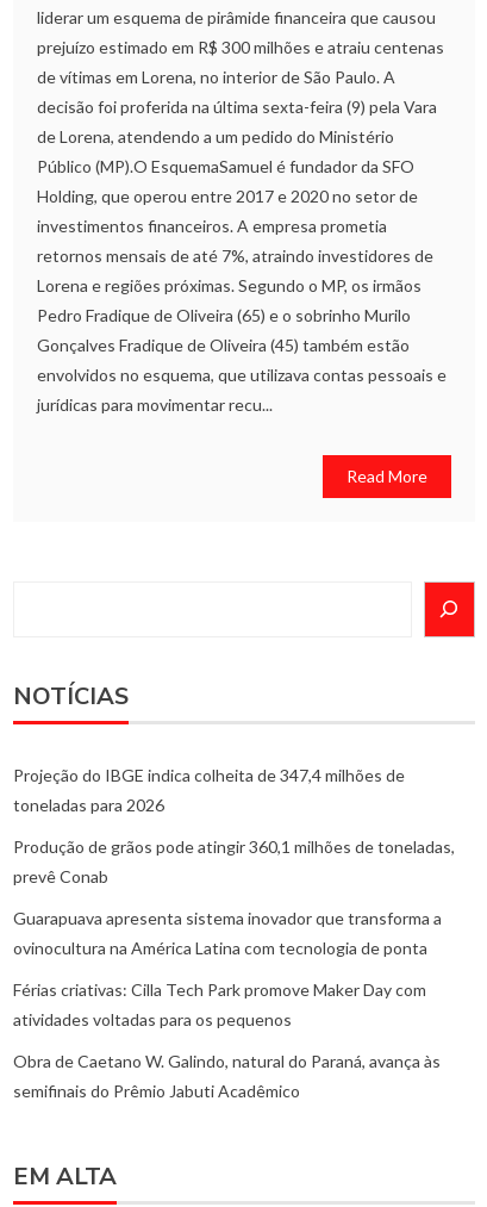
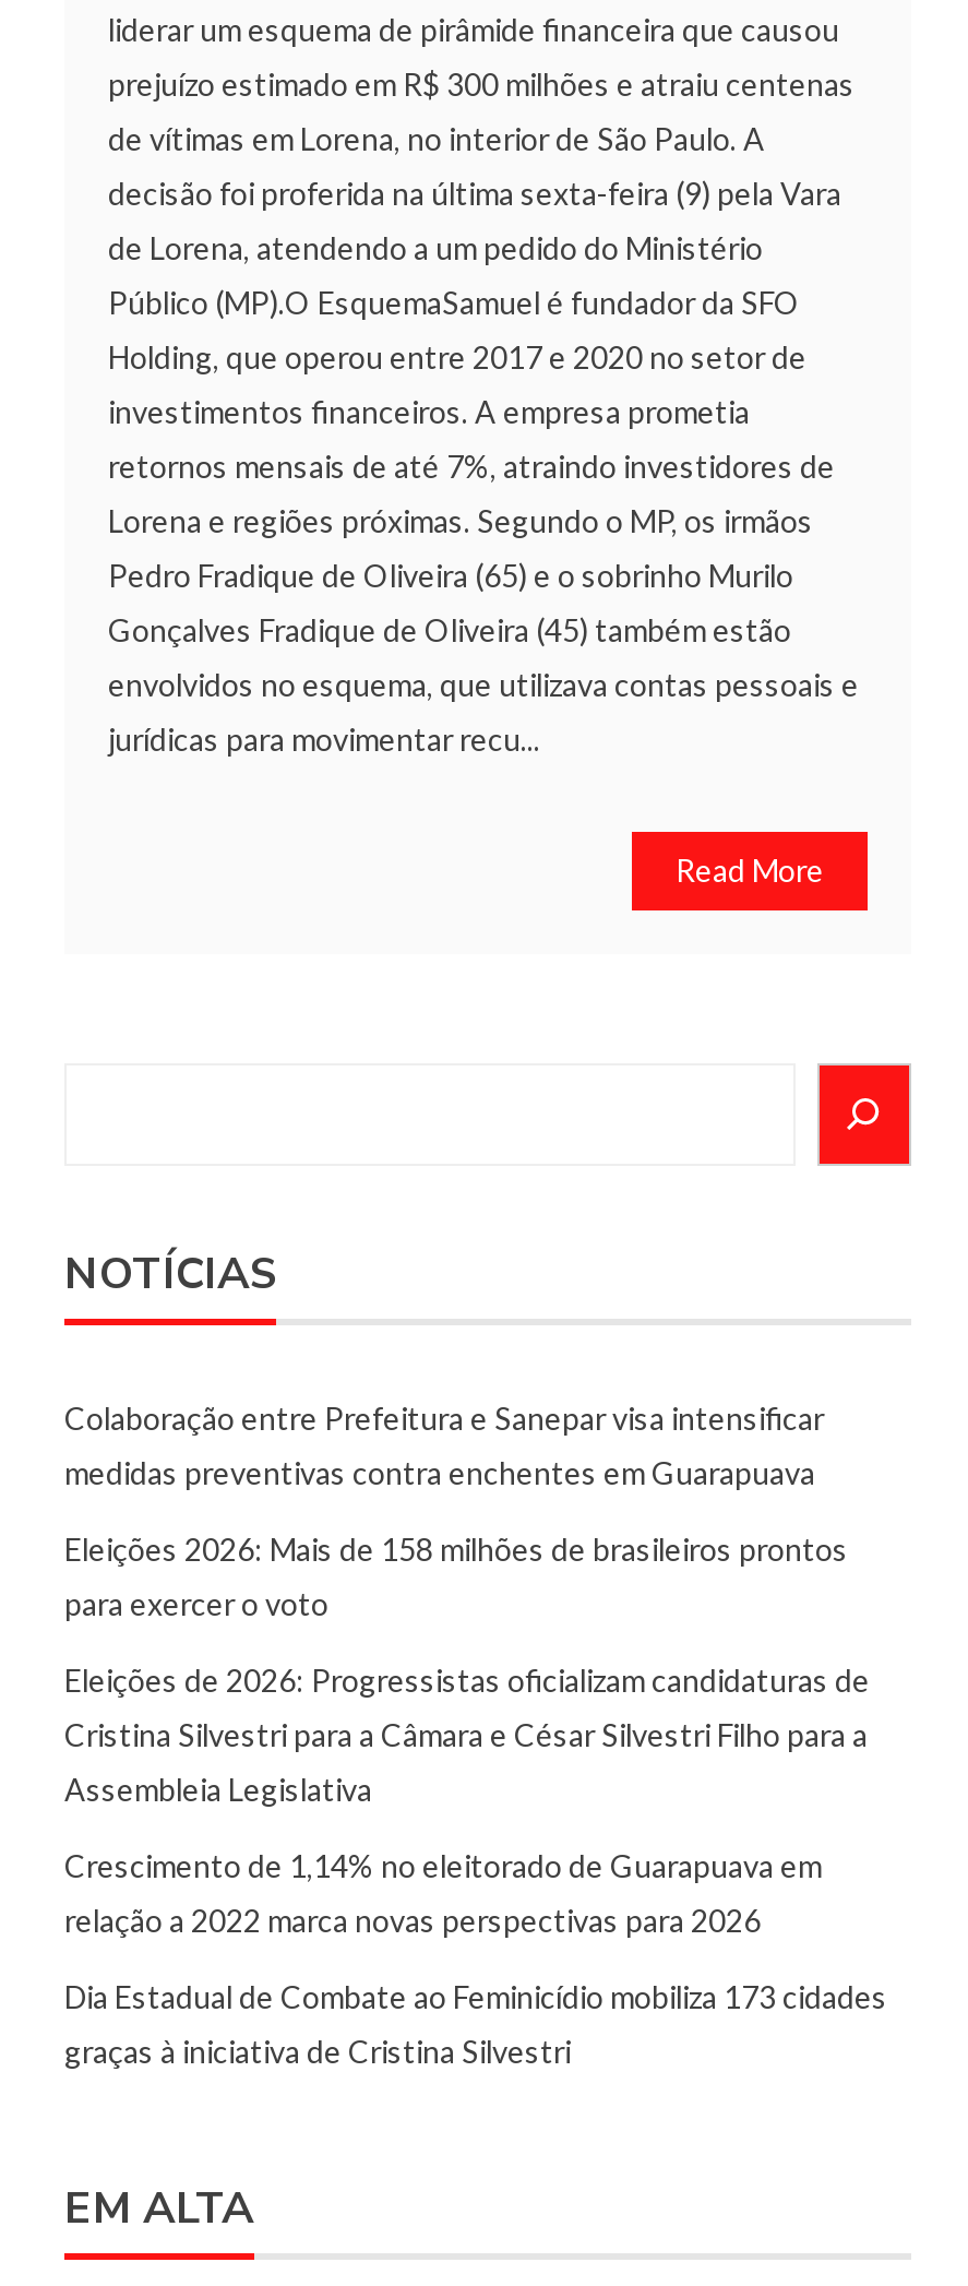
[13,765,455,1101] Projeção do IBGE indica colheita de 347,4 milhões de | toneladas para 2026 | Produção de grãos pode atingir 360,1 milhões de toneladas, | prevê Conab | Guarapuava apresenta sistema inovador que transforma a | ovinocultura na América Latina com tecnologia de ponta | Férias criativas: Cilla Tech Park promove Maker Day com | atividades voltadas para os pequenos | Obra de Caetano W. Galindo, natural do Paraná, avança às | semifinais do Prêmio Jabuti Acadêmico -> [64,1399,887,2069] Colaboração entre Prefeitura e Sanepar visa intensificar | medidas preventivas contra enchentes em Guarapuava | Eleições 2026: Mais de 158 milhões de brasileiros prontos | para exercer o voto | Eleições de 2026: Progressistas oficializam candidaturas de | Cristina Silvestri para a Câmara e César Silvestri Filho para a | Assembleia Legislativa | Crescimento de 1,14% no eleitorado de Guarapuava em | relação a 2022 marca novas perspectivas para 2026 | Dia Estadual de Combate ao Feminicídio mobiliza 173 cidades | graças à iniciativa de Cristina Silvestri

